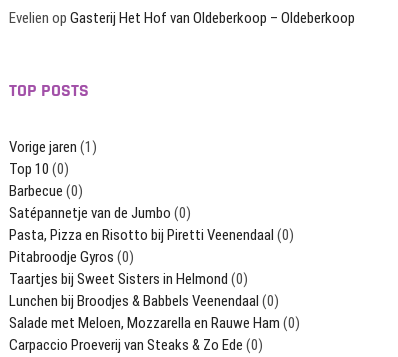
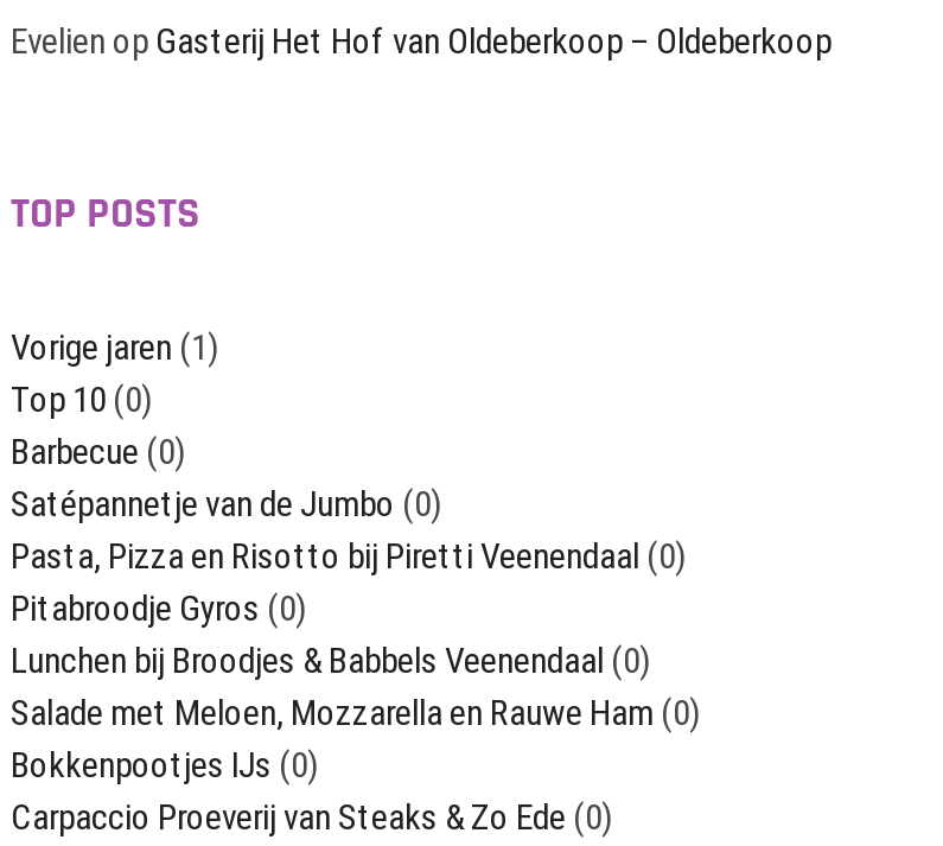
[9,270,248,288] Taartjes bij Sweet Sisters in Helmond (0) -> none
moved [9,292,300,332] -> [10,640,701,734]: Lunchen bij Broodjes & Babbels Veenendaal (0) | Salade met Meloen, Mozzarella en Rauwe Ham (0)
none -> [10,744,319,787] Bokkenpootjes IJs (0)

